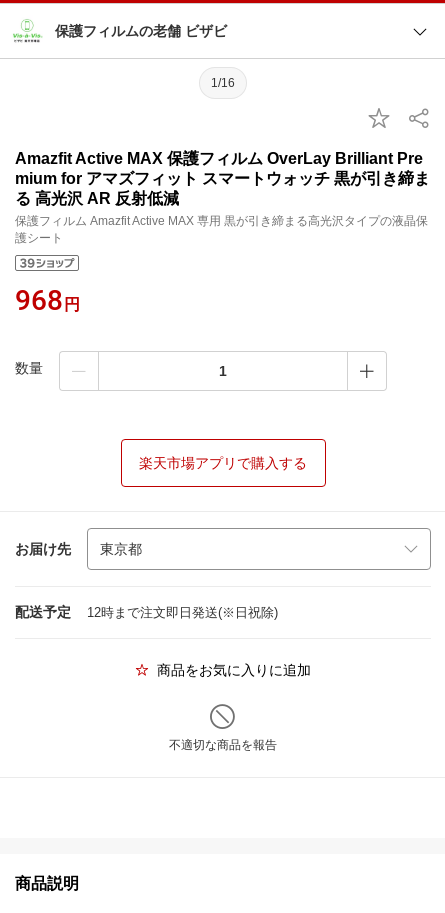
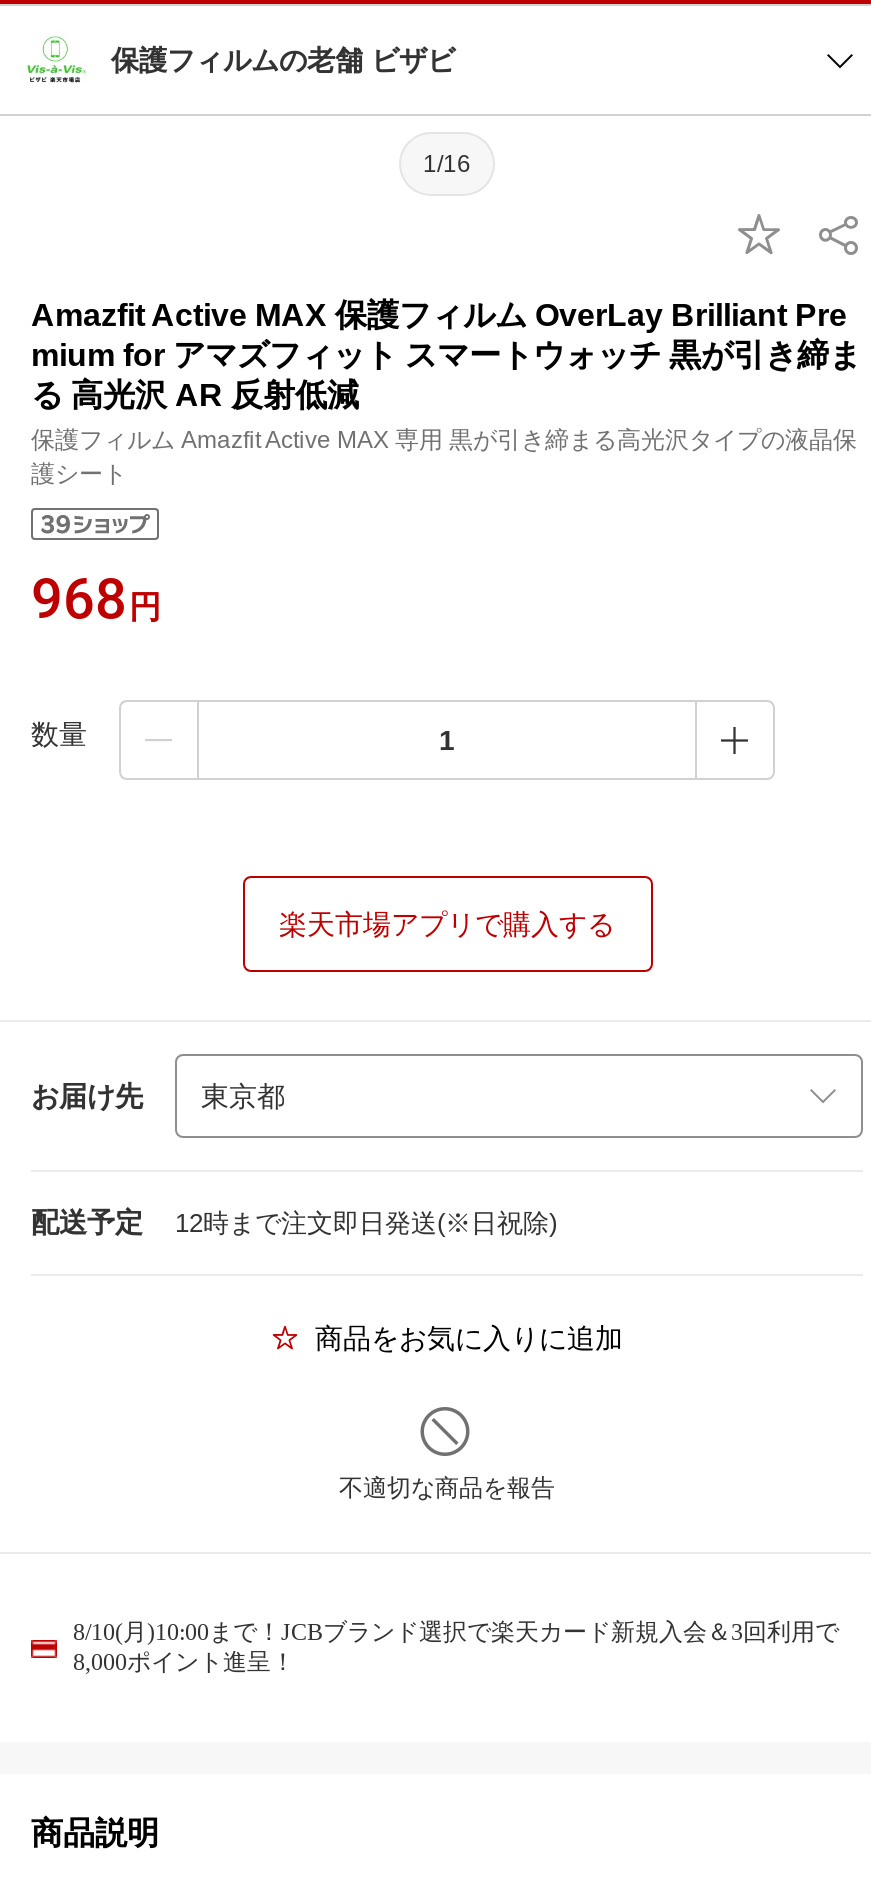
none -> [73,1618,839,1676] 8/10(月)10:00まで！JCBブランド選択で楽天カード新規入会＆3回利用で | 8,000ポイント進呈！

